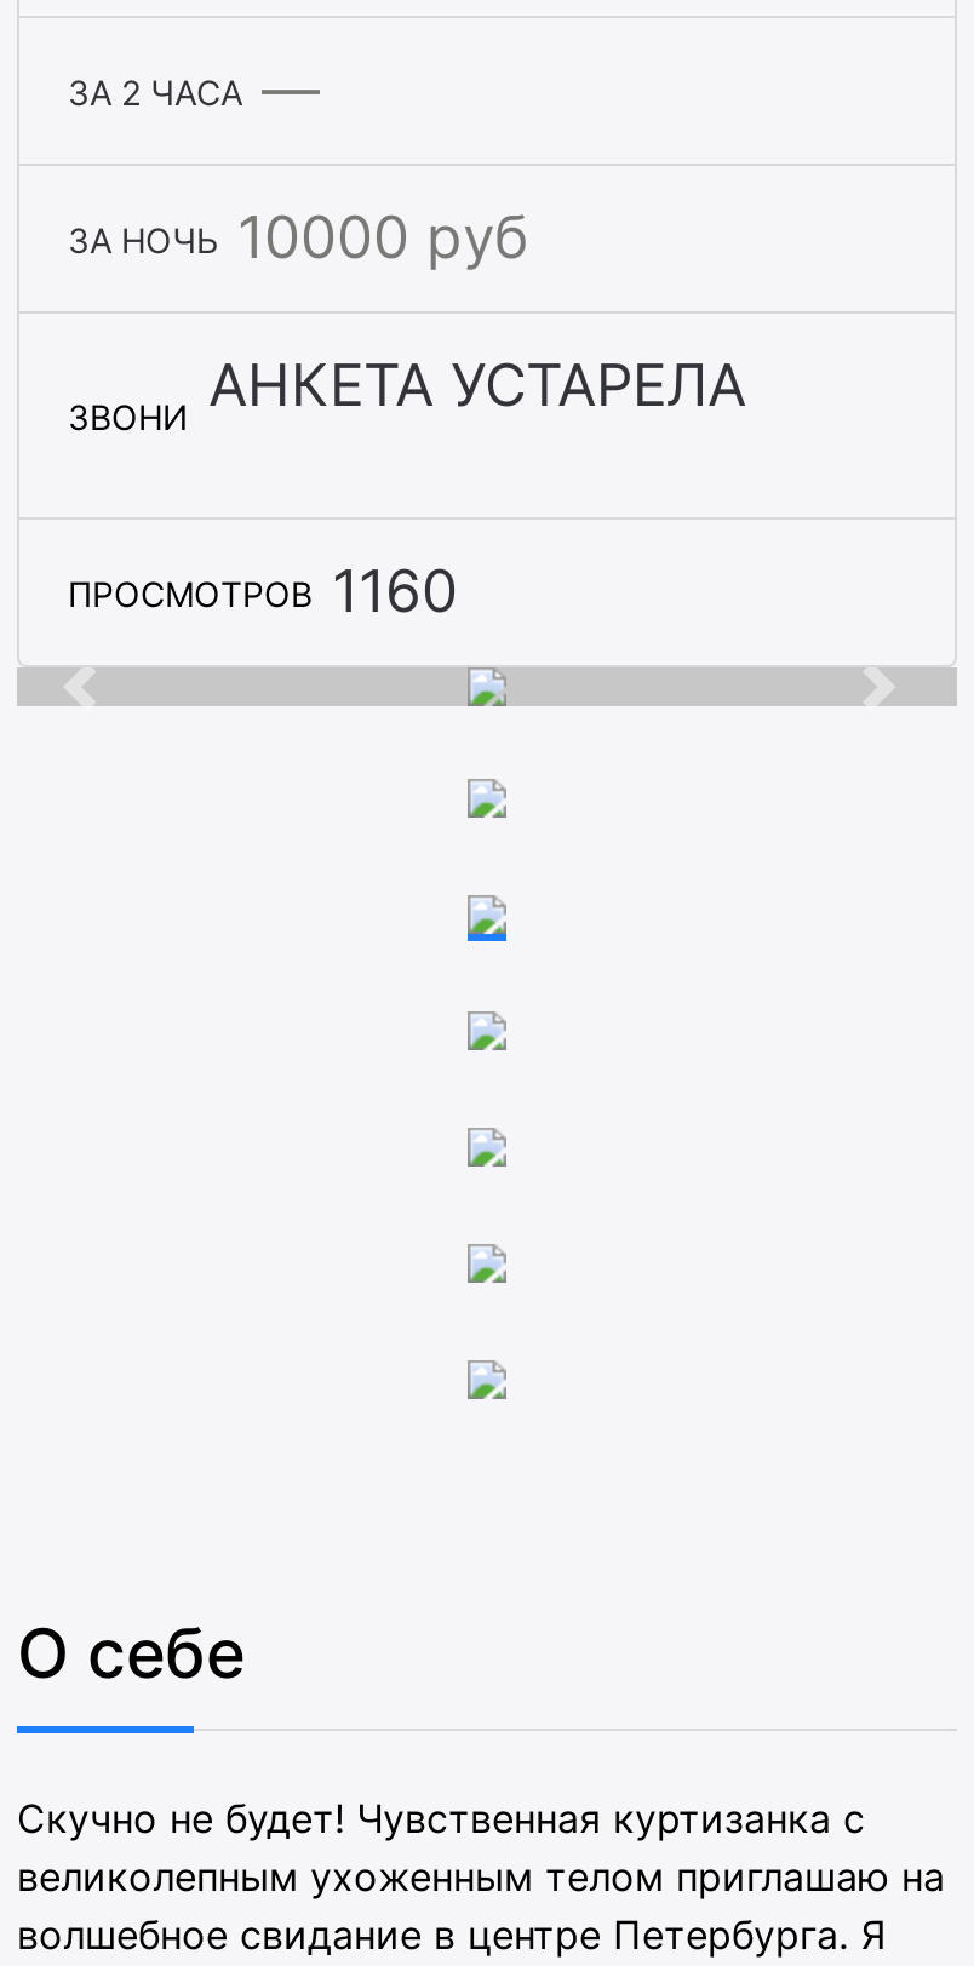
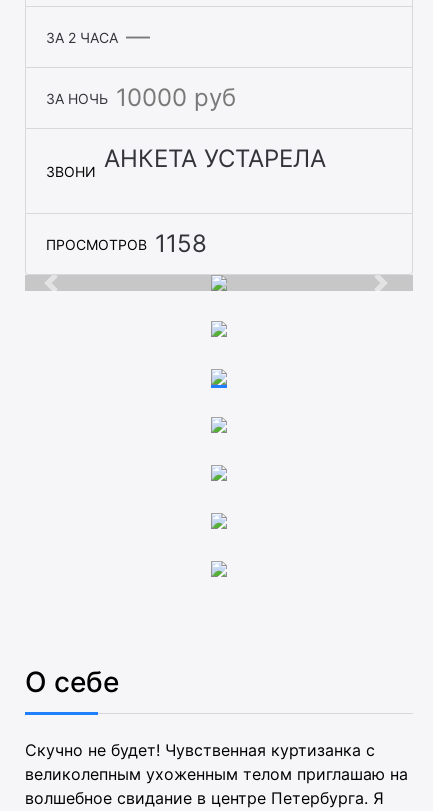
[68,556,458,626] ПРОСМОТРОВ 1160 -> [46,229,207,258] ПРОСМОТРОВ 1158

